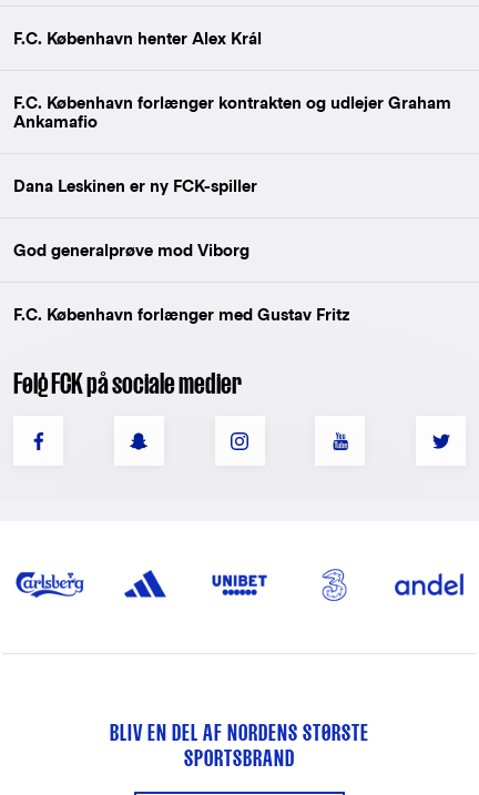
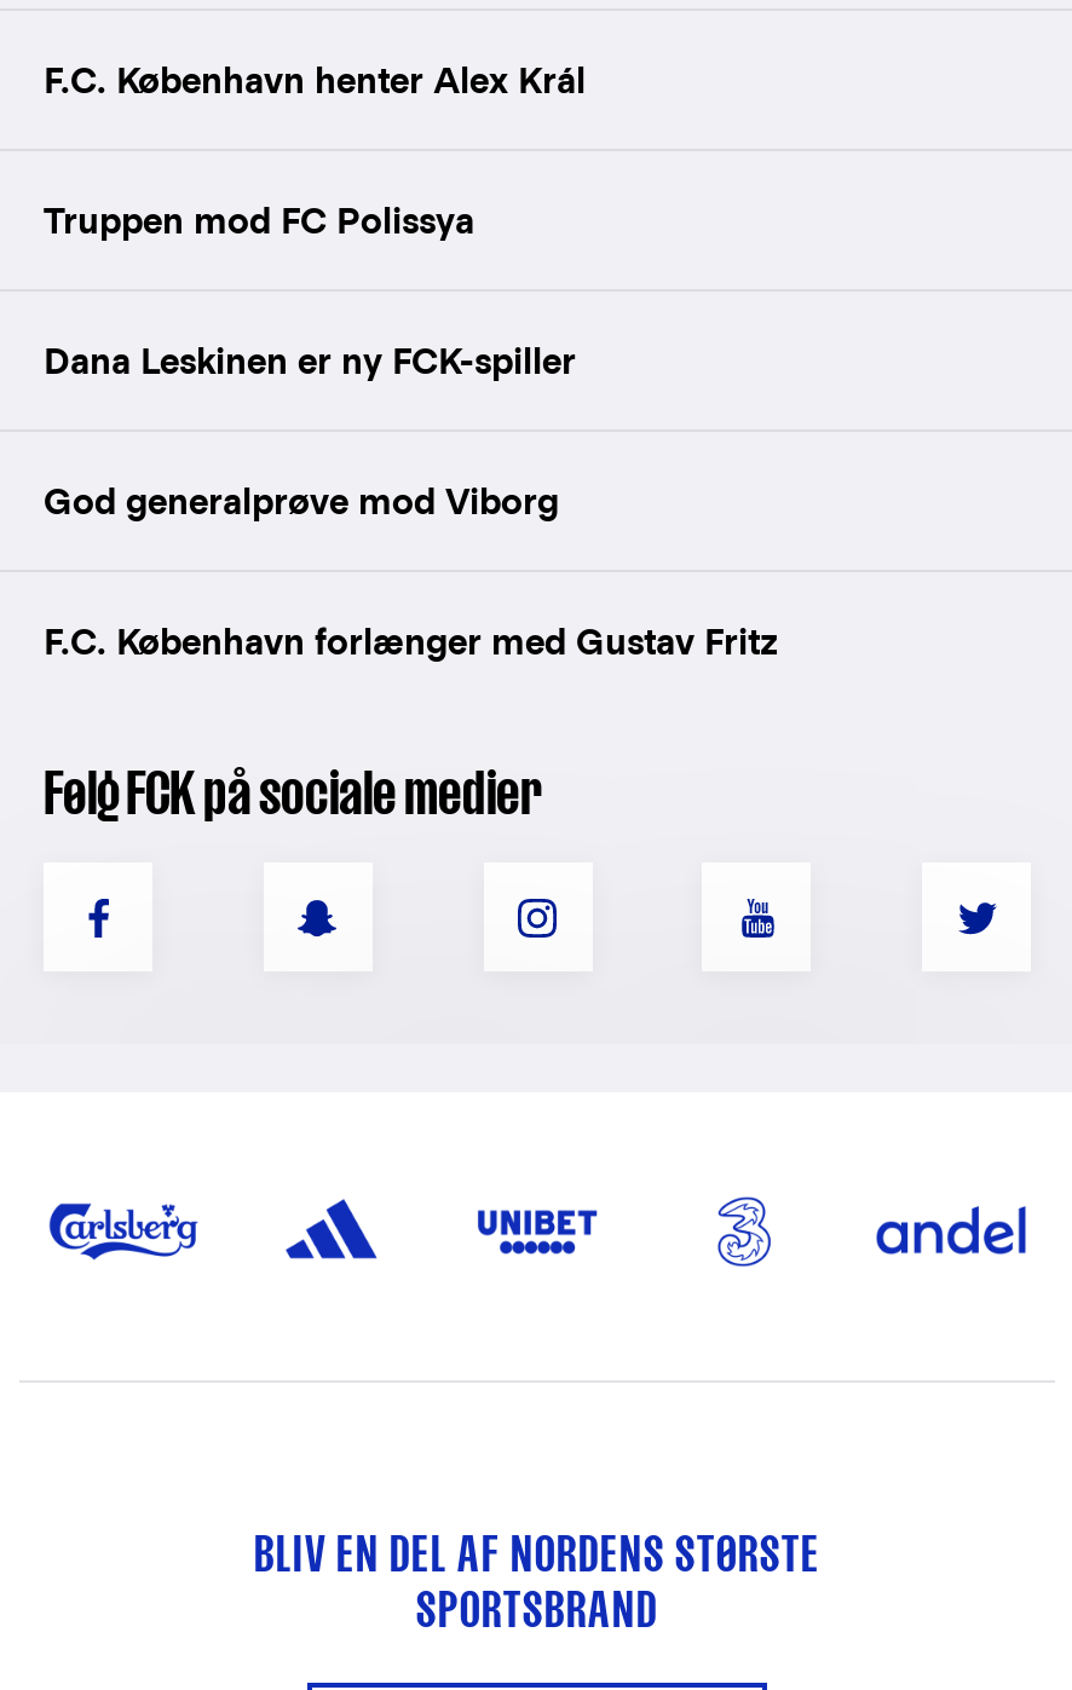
[13,93,451,131] F.C. København forlænger kontrakten og udlejer Graham | Ankamafio -> [44,200,474,241] Truppen mod FC Polissya

